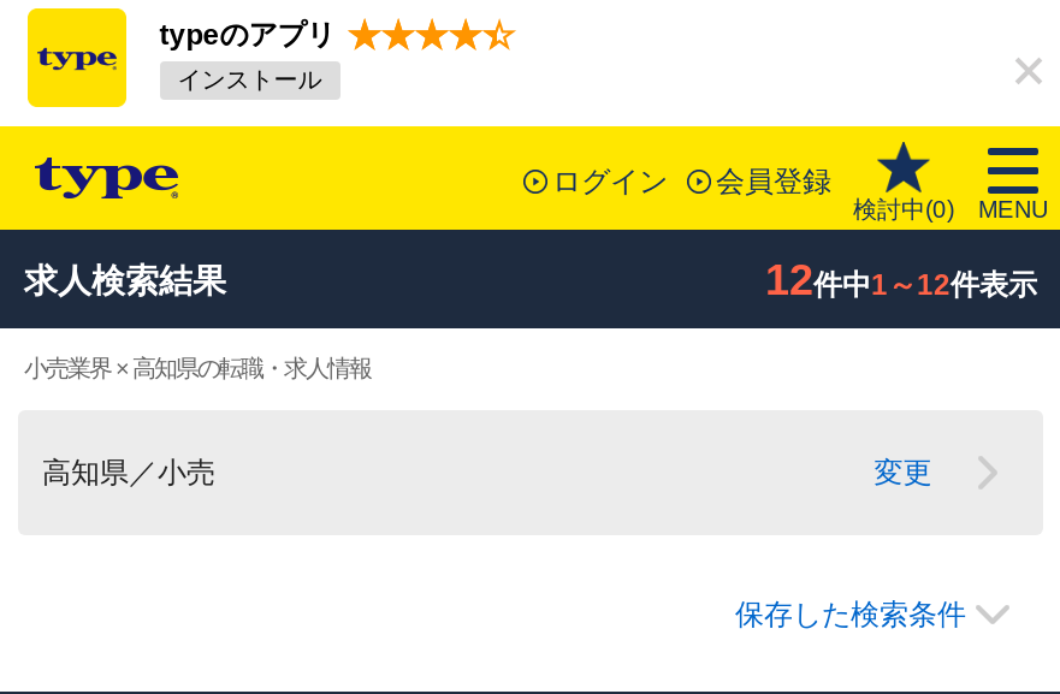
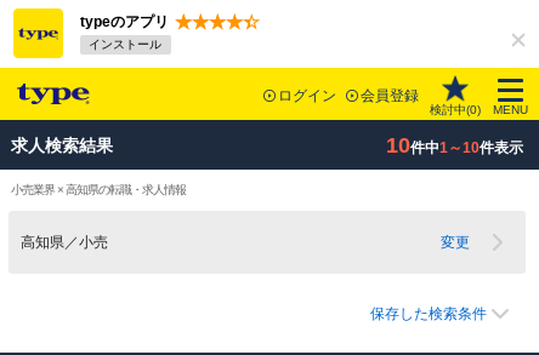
[765,256,1037,304] 12件中1～12件表示 -> [385,133,523,158] 10件中1～10件表示

